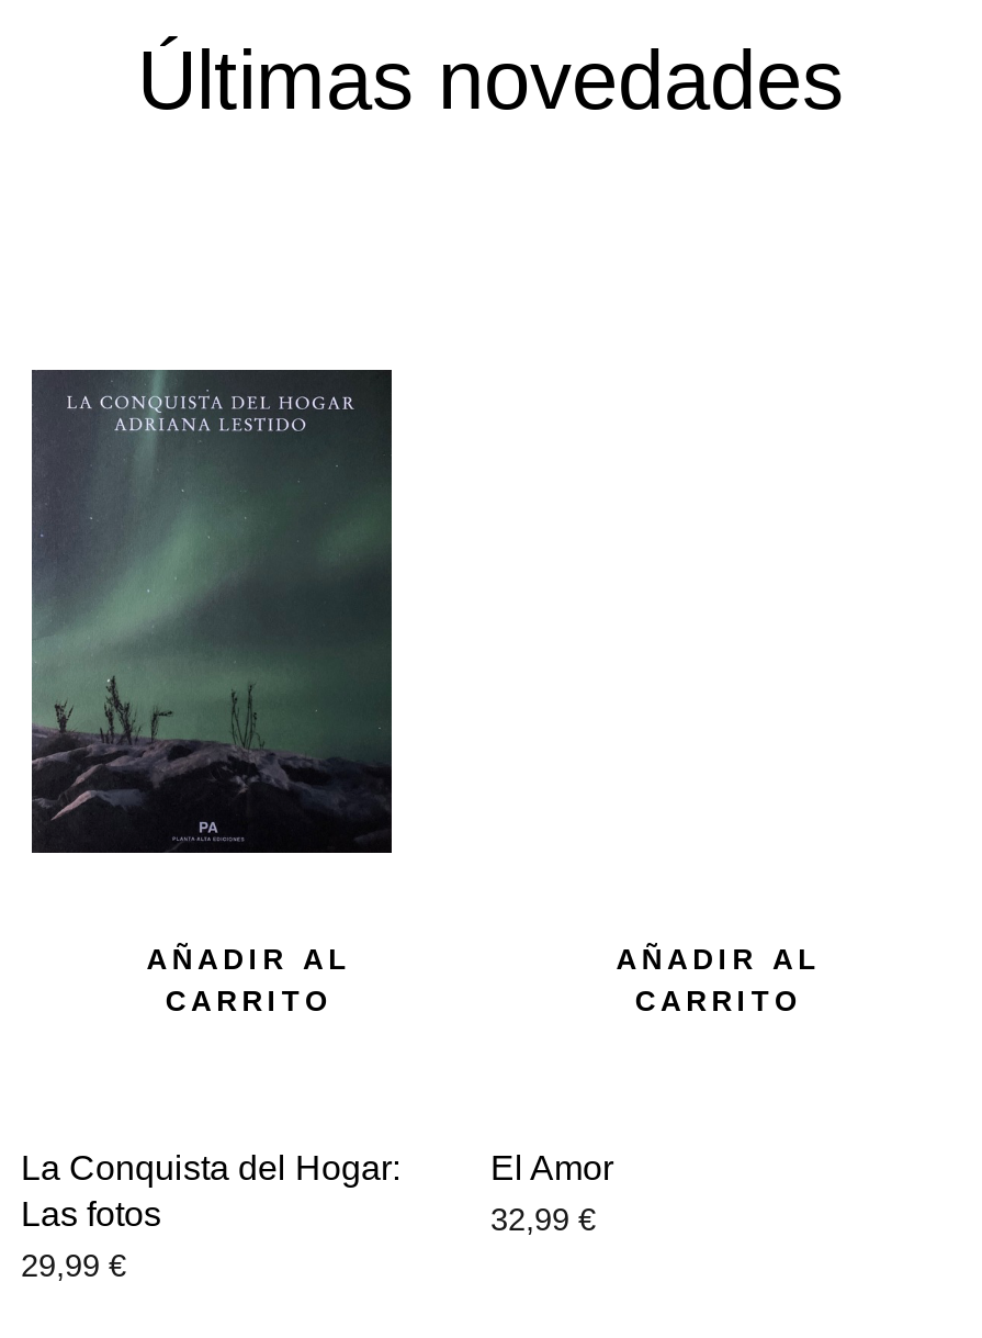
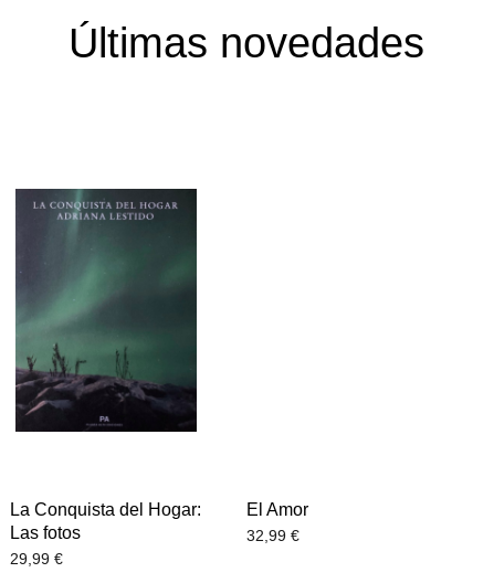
[147,942,352,1017] AÑADIR AL | CARRITO -> none
[616,942,821,1017] AÑADIR AL | CARRITO -> none

